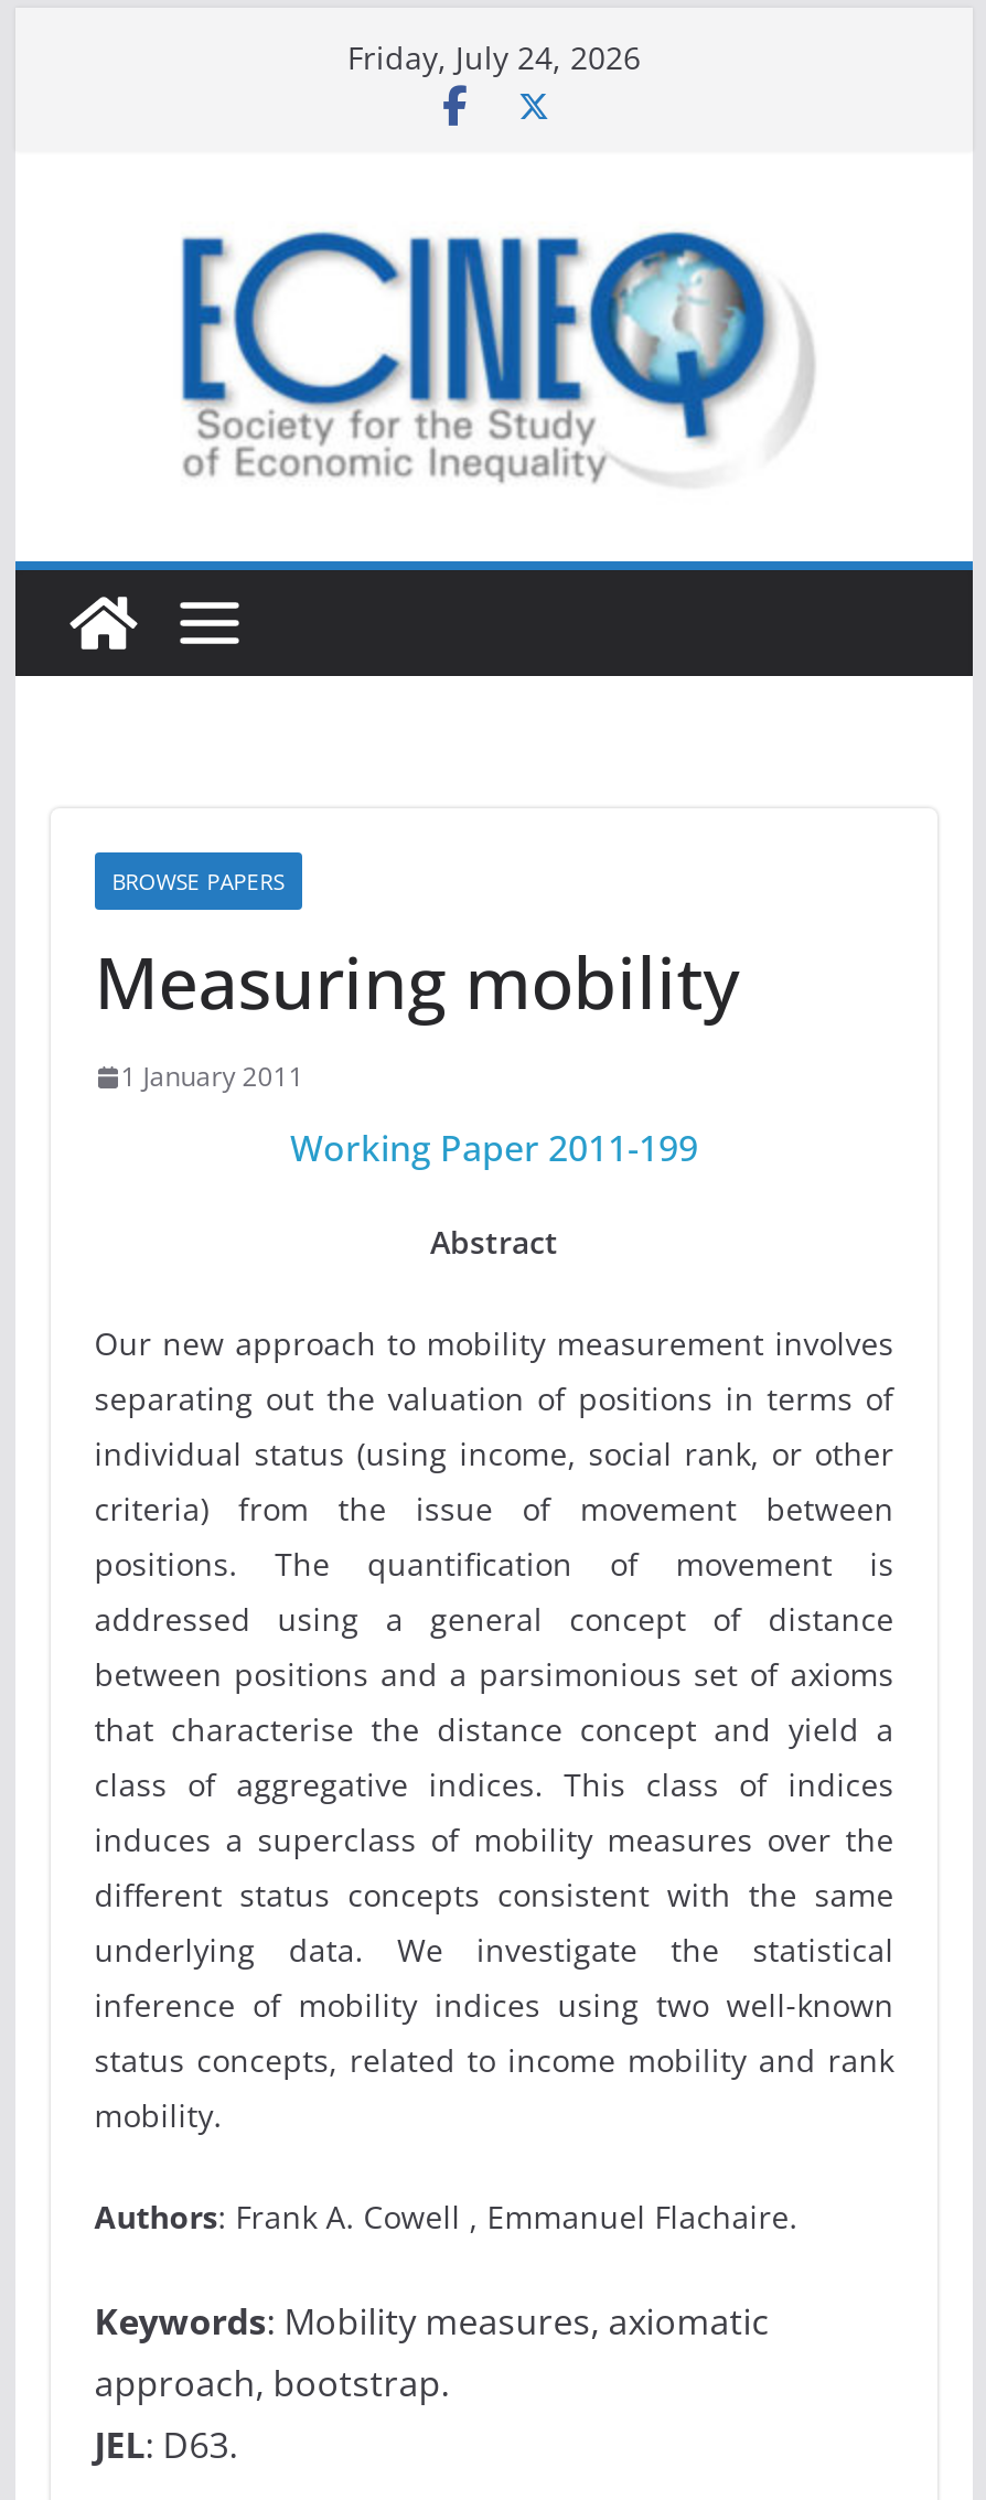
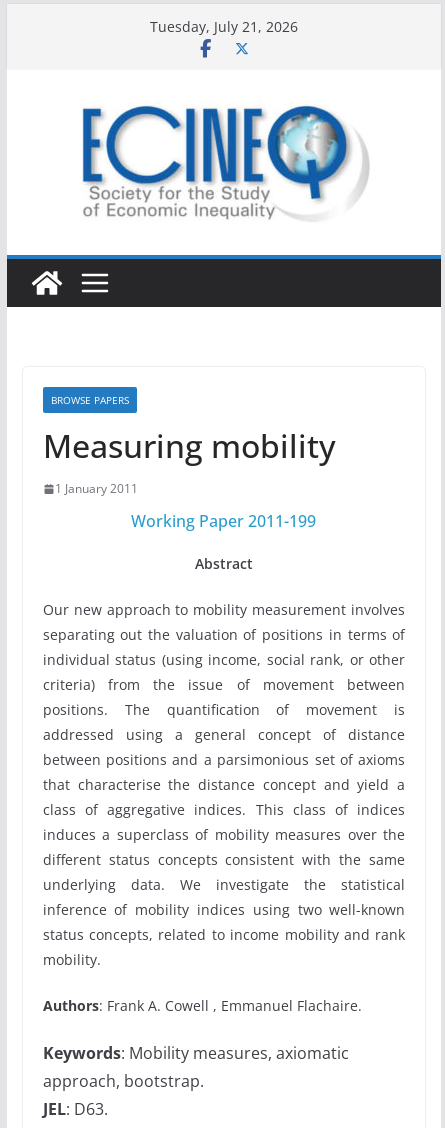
[347,36,641,78] Friday, July 24, 2026 -> [150,17,298,36] Tuesday, July 21, 2026

